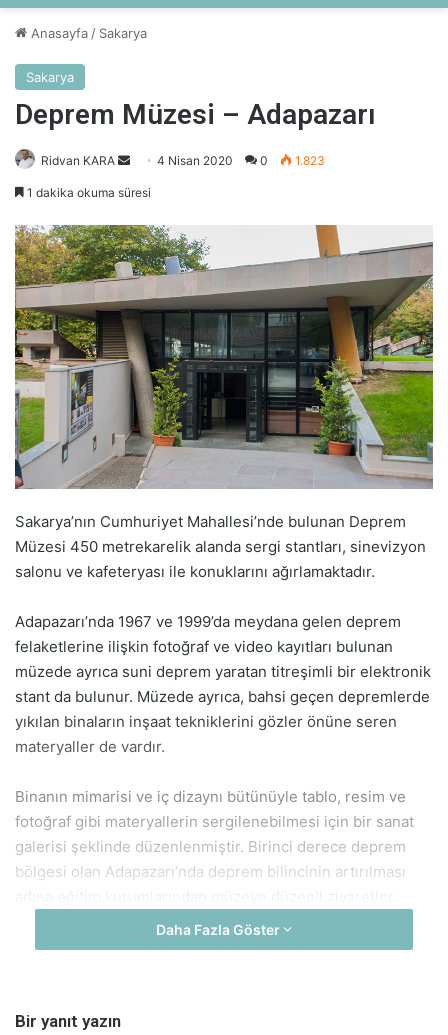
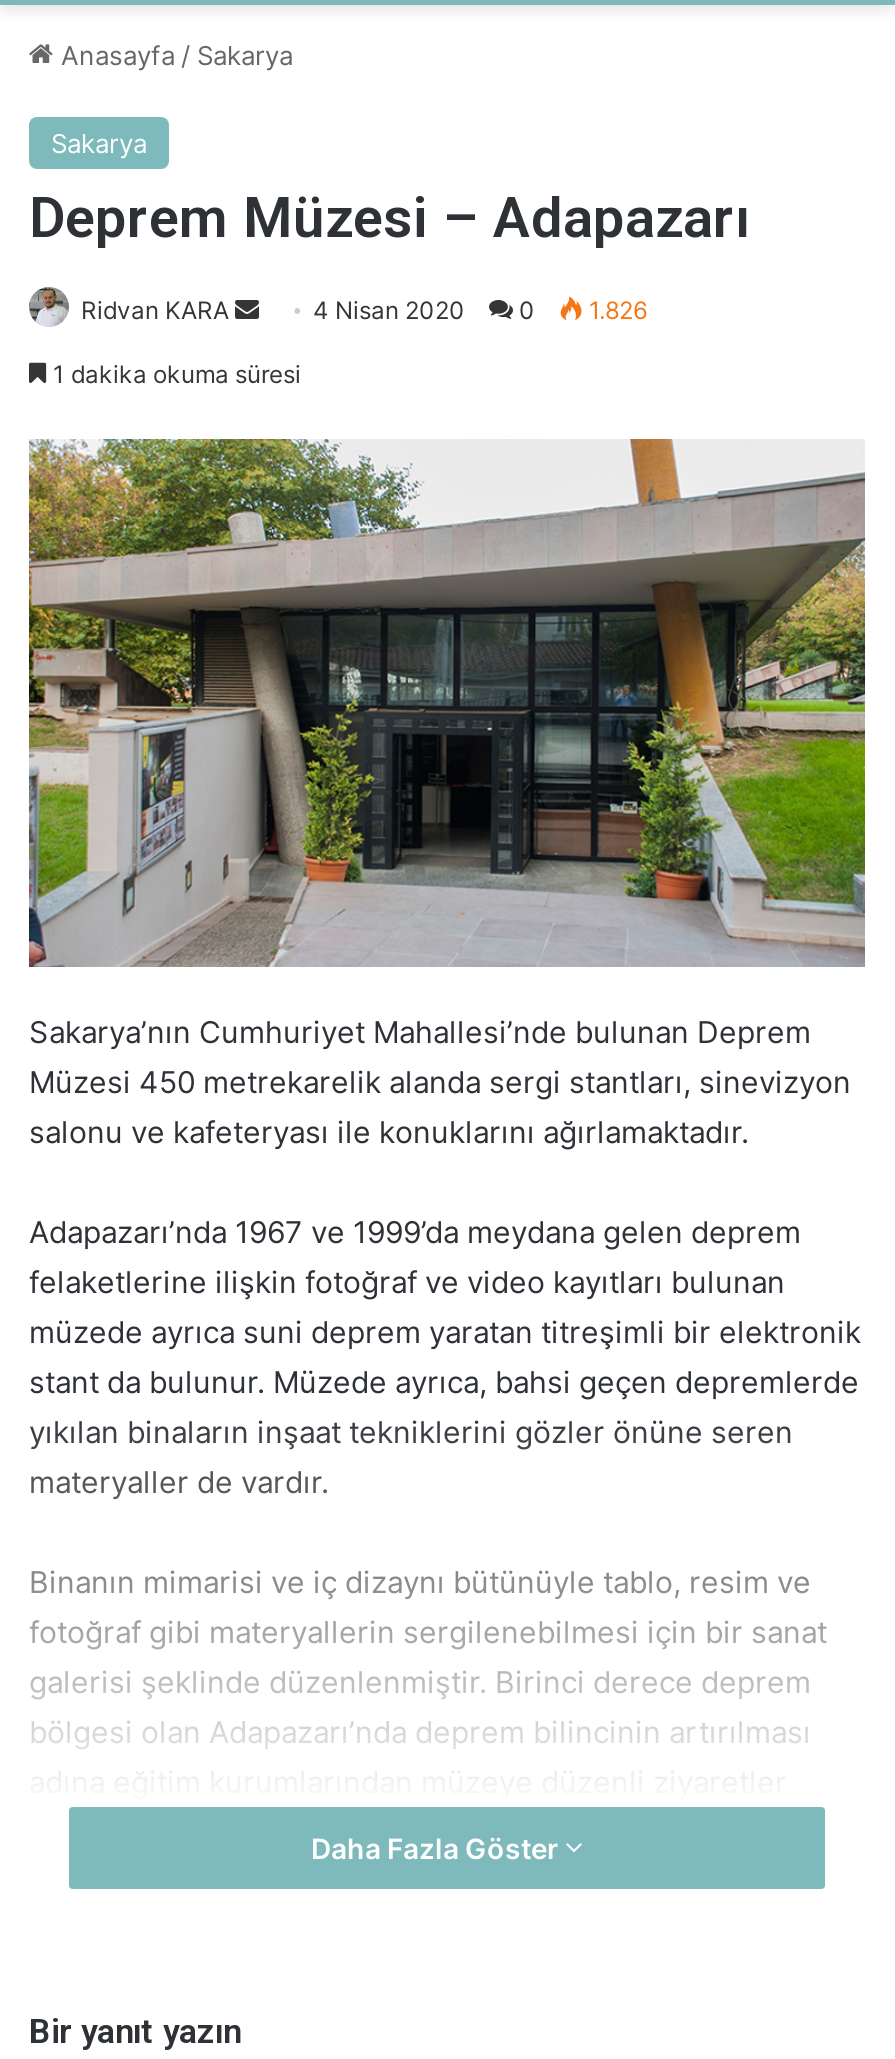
[292,153,325,168] 1.823 -> [583,294,647,324] 1.826

